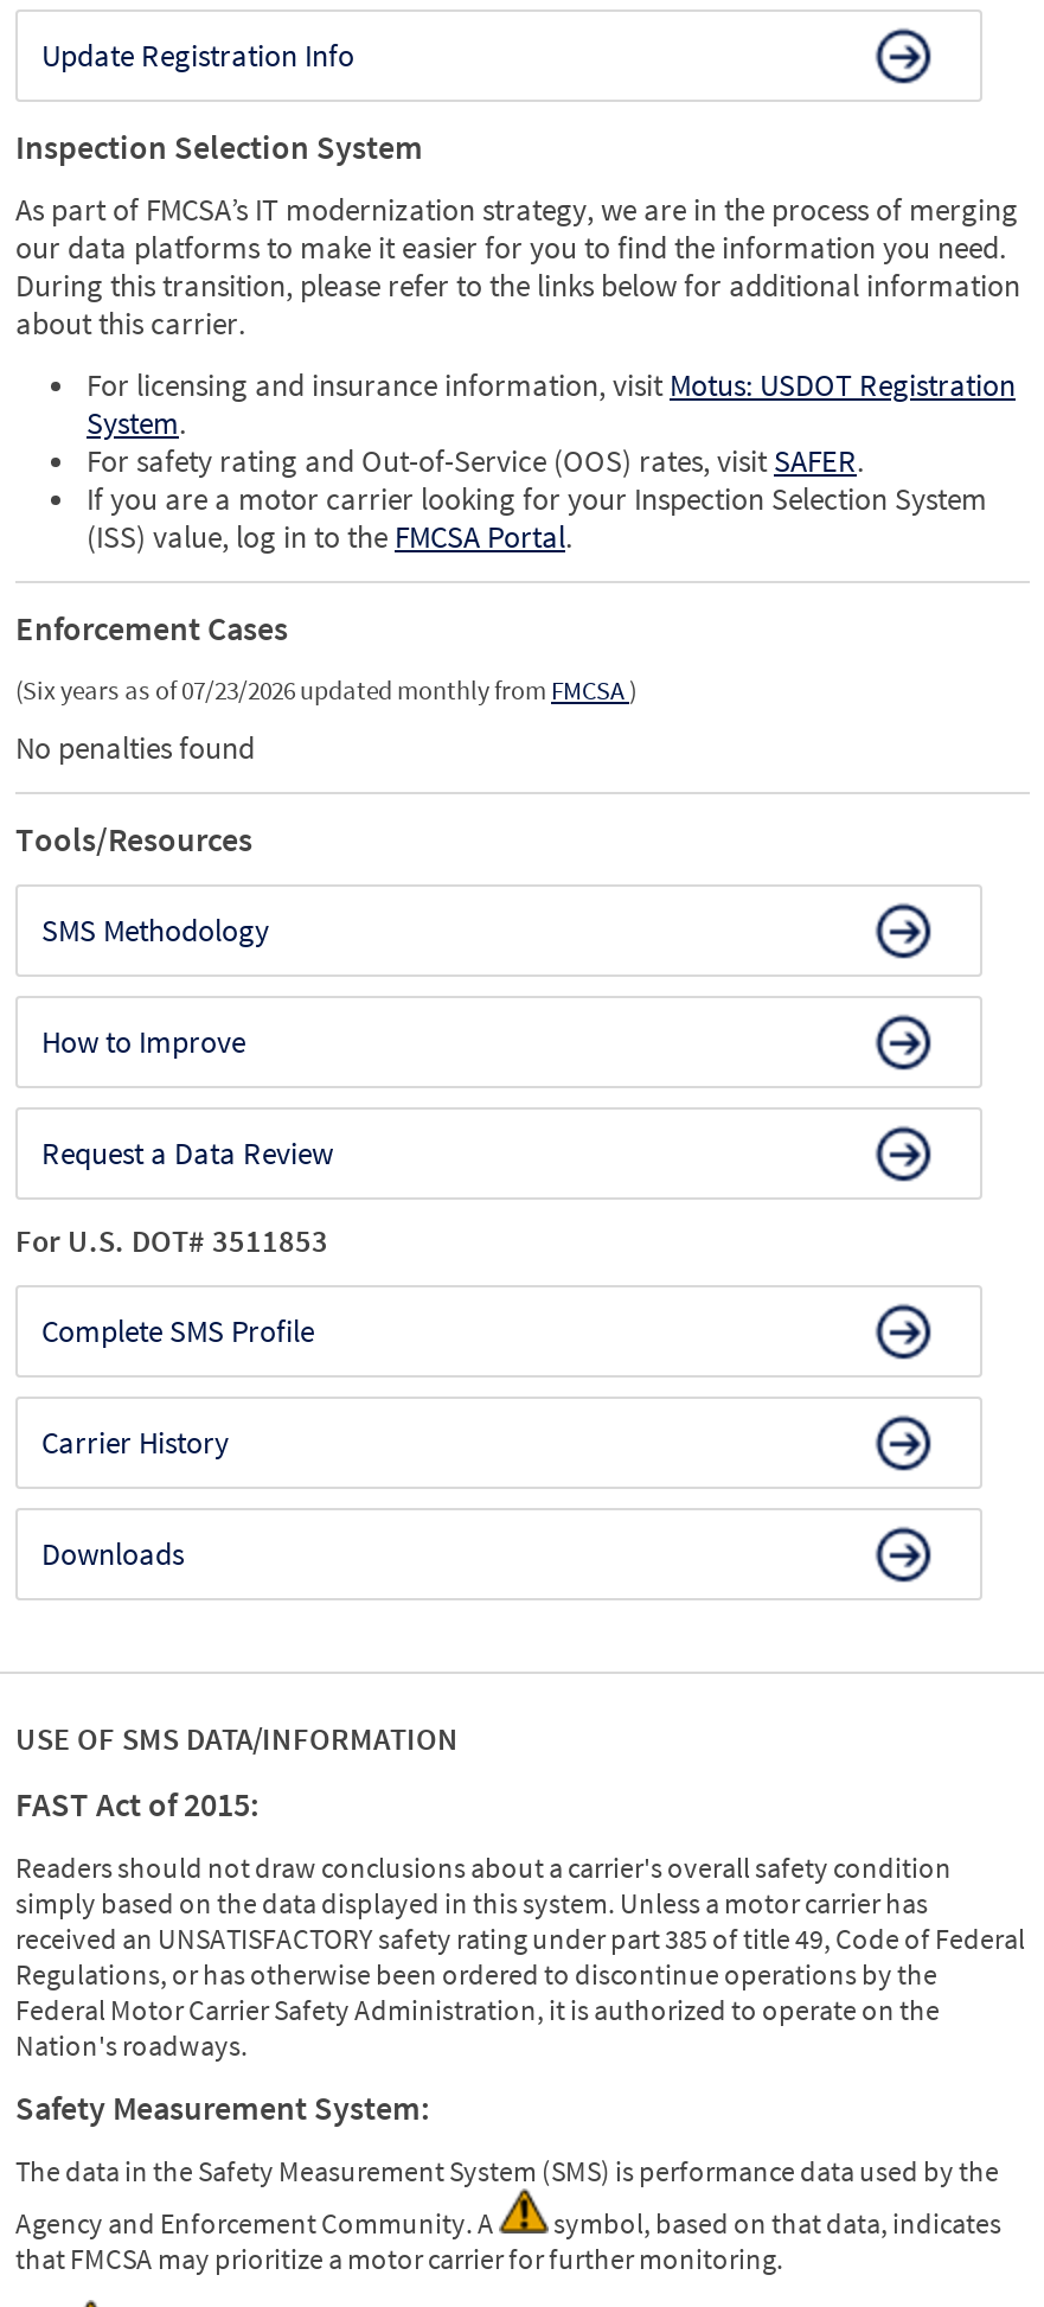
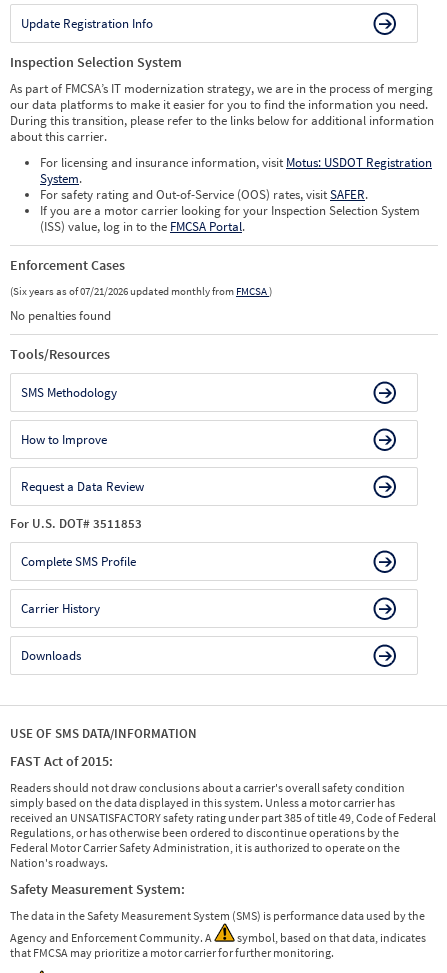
[15,673,636,707] (Six years as of 07/23/2026 updated monthly from FMCSA) -> [10,284,272,298] (Six years as of 07/21/2026 updated monthly from FMCSA)

